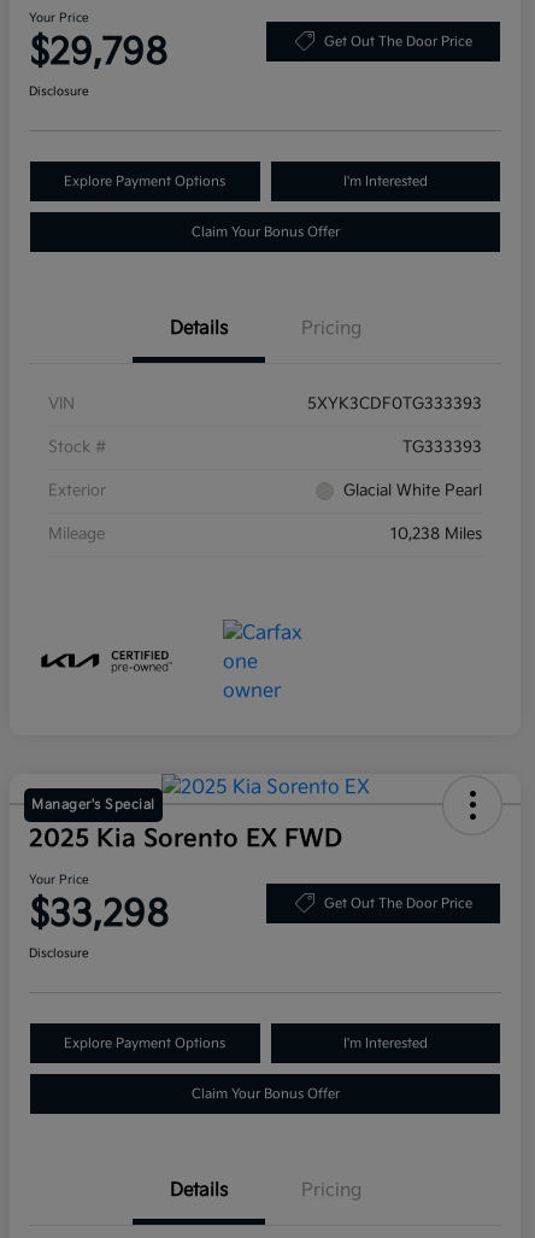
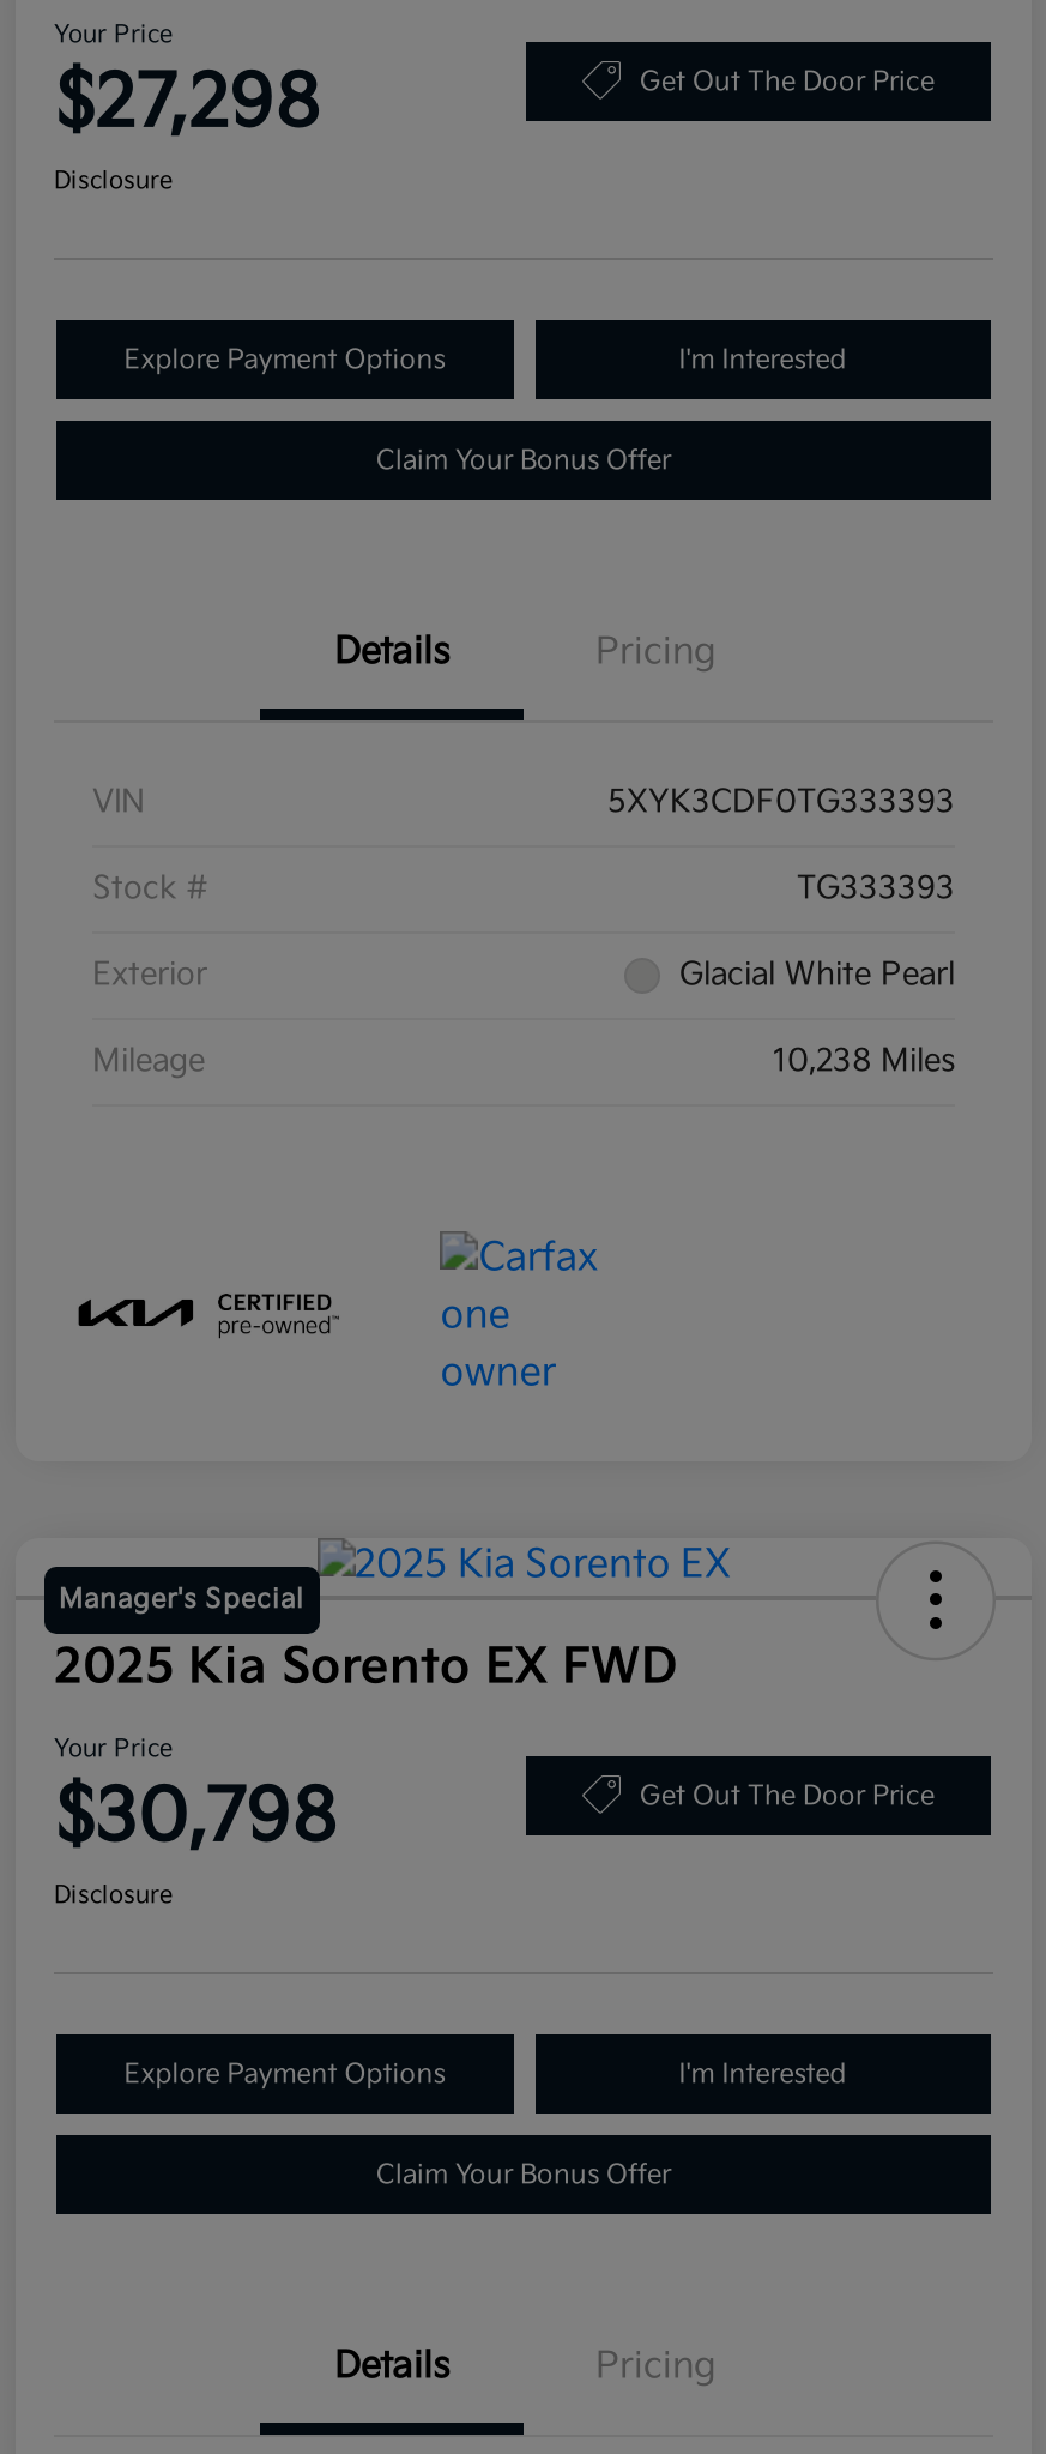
[29,32,167,75] $29,798 -> [54,62,320,148] $27,298
[29,893,169,937] $33,298 -> [54,1776,337,1862] $30,798

